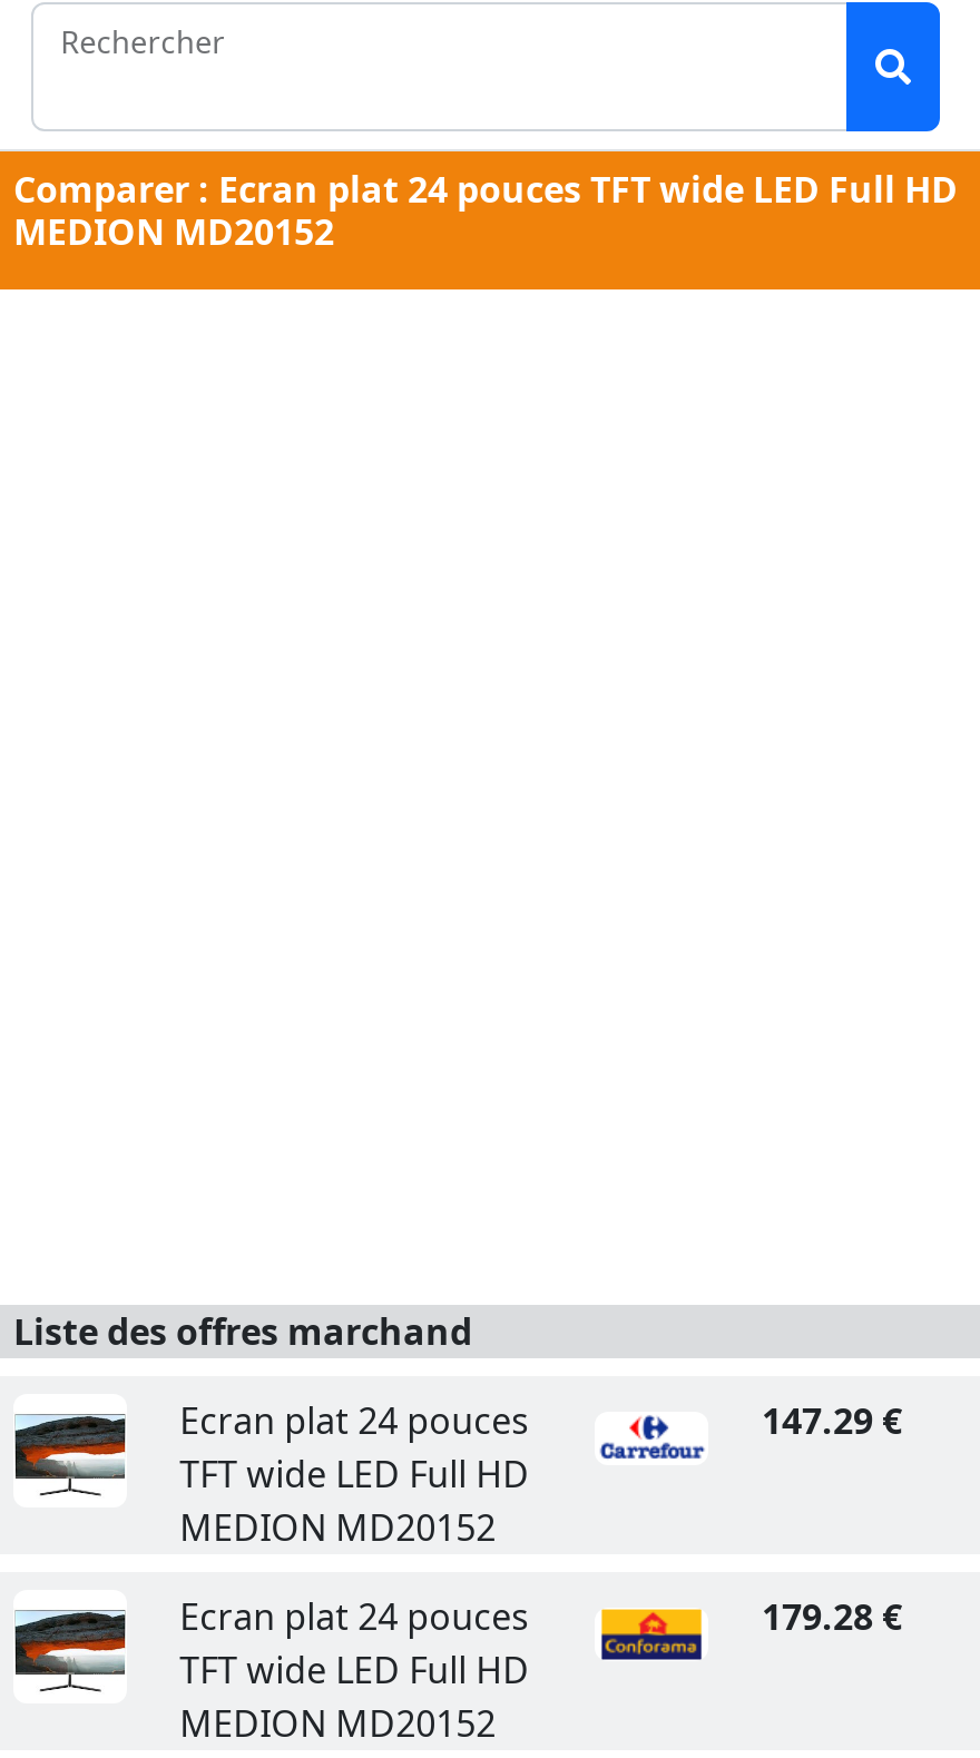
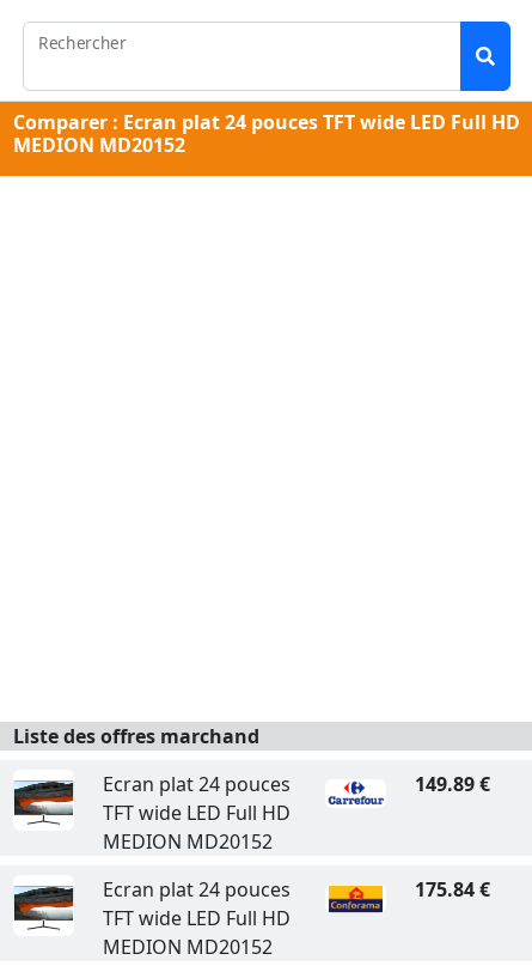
[762,1396,902,1445] 147.29 € -> [415,771,490,797] 149.89 €
[762,1592,902,1641] 179.28 € -> [415,876,490,903] 175.84 €

